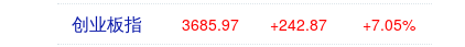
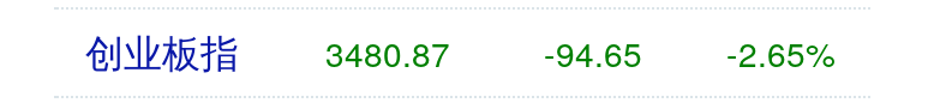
[182,13,239,35] 3685.97 -> [325,29,450,77] 3480.87
[270,13,327,35] +242.87 -> [544,29,642,77] -94.65
[363,13,415,35] +7.05% -> [726,29,834,77] -2.65%

